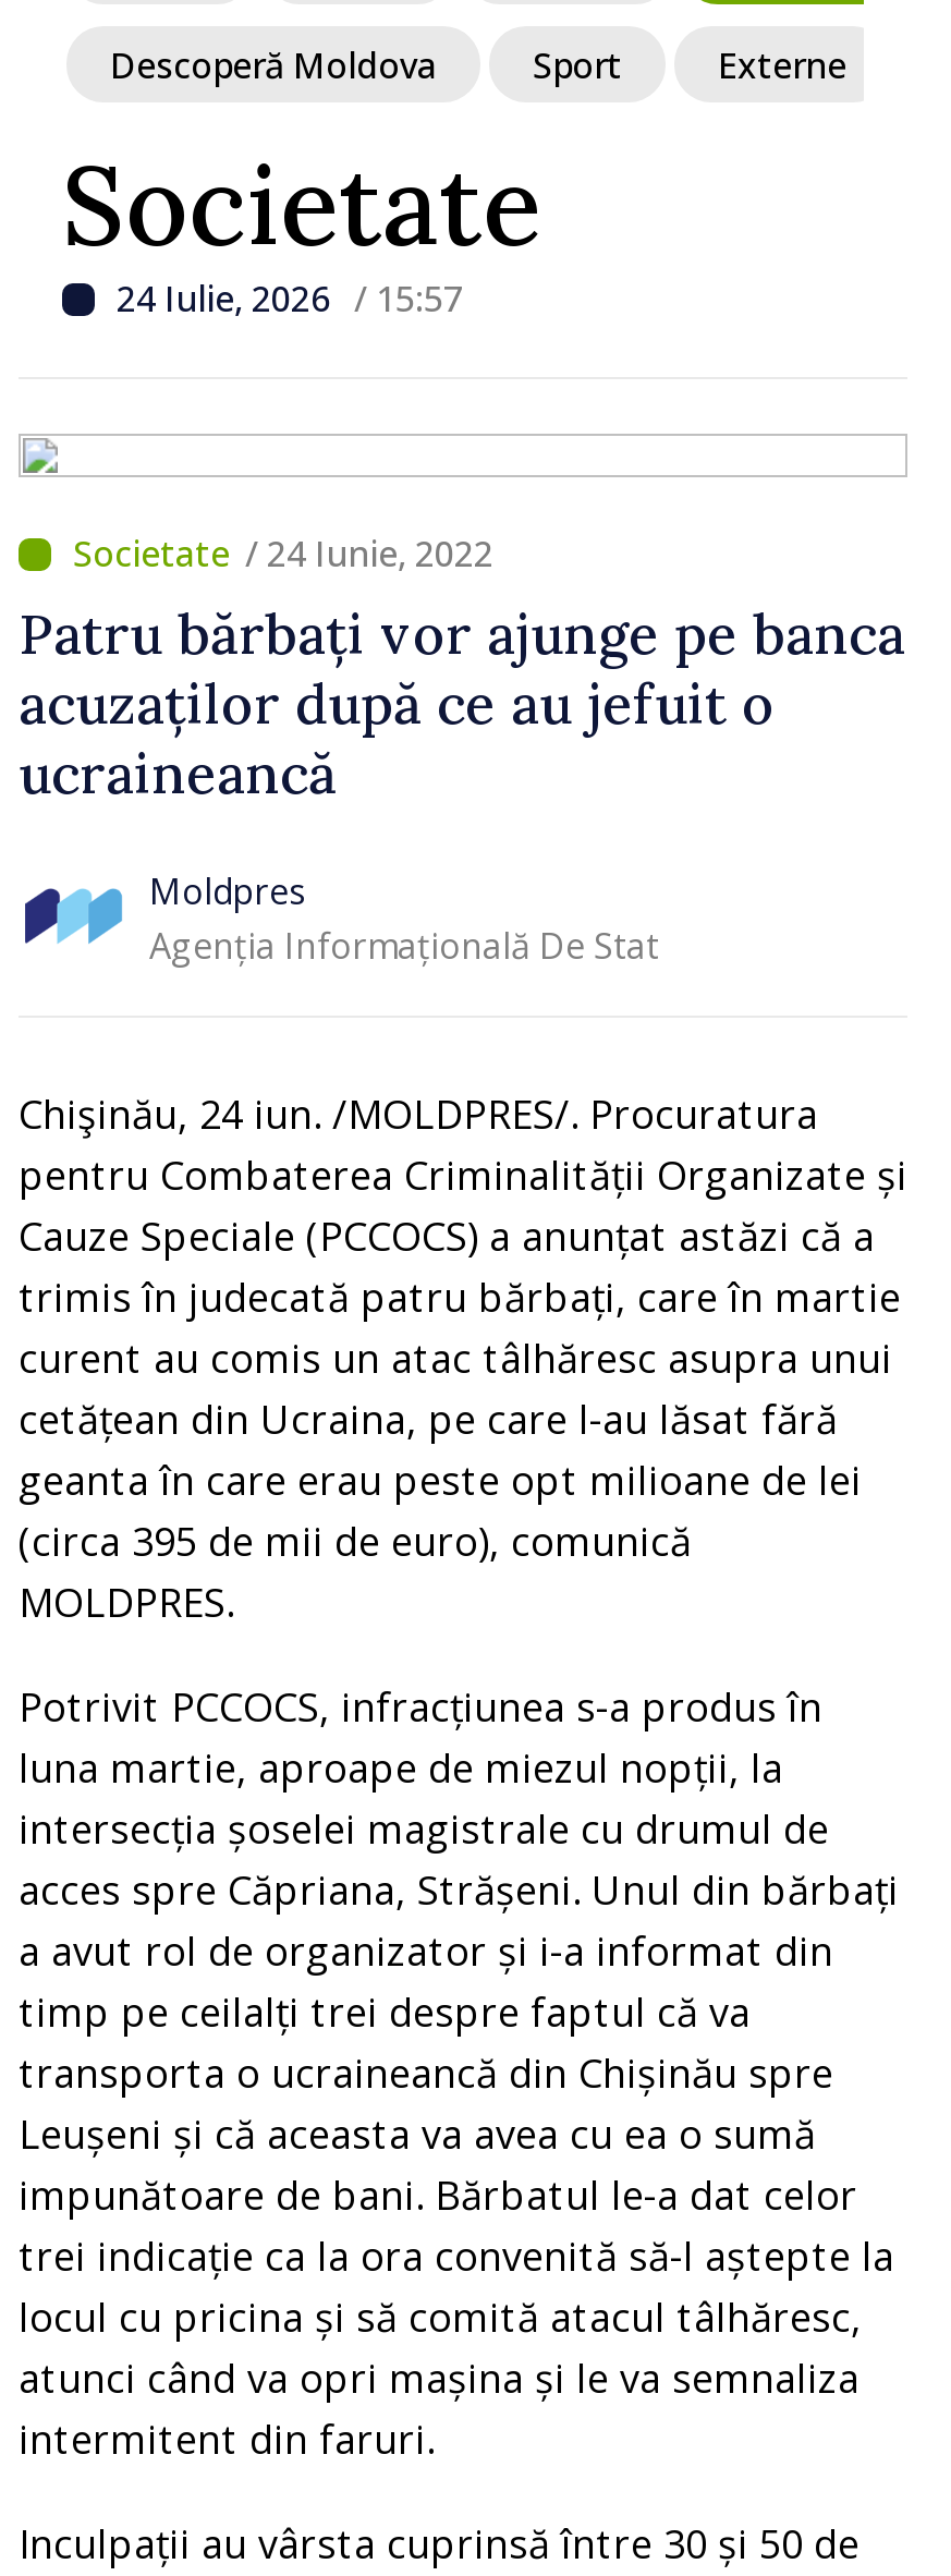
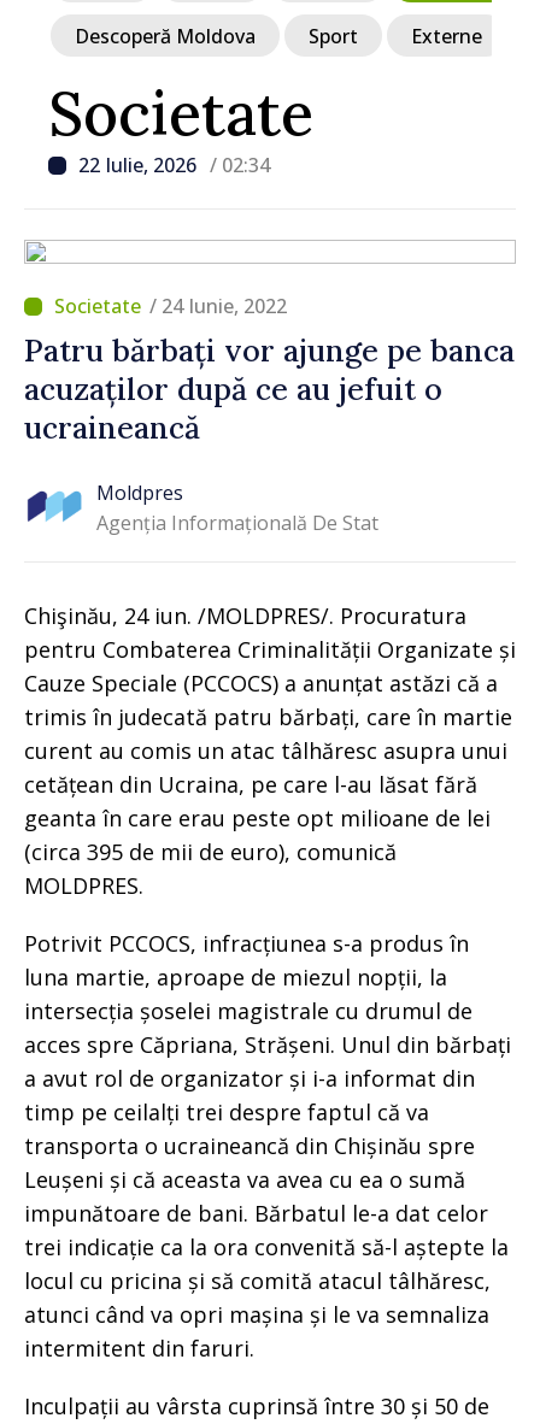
[117,275,463,323] 24 Iulie, 2026 / 15:57 -> [78,152,270,178] 22 Iulie, 2026 / 02:34

